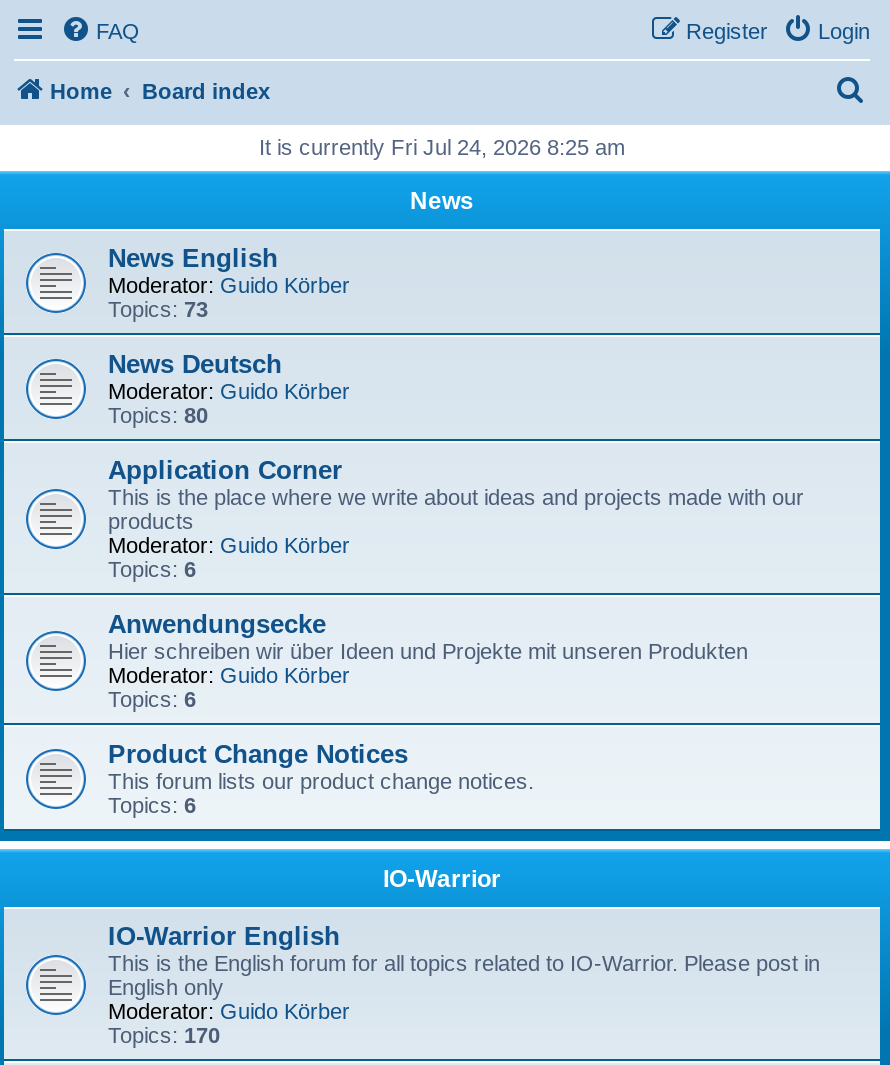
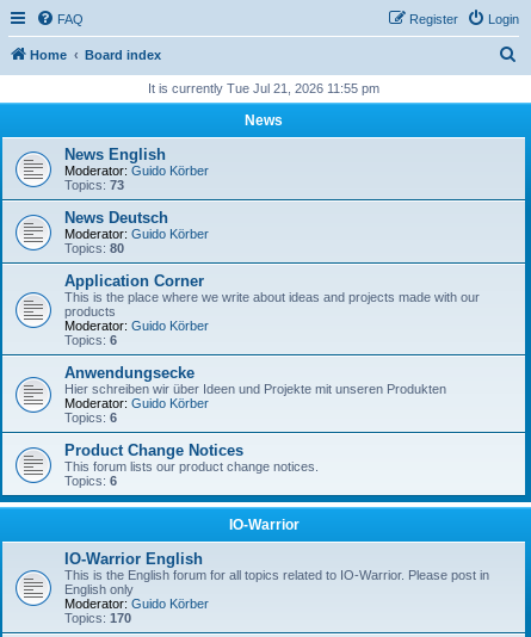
[259,135,625,159] It is currently Fri Jul 24, 2026 8:25 am -> [148,81,379,95] It is currently Tue Jul 21, 2026 11:55 pm

